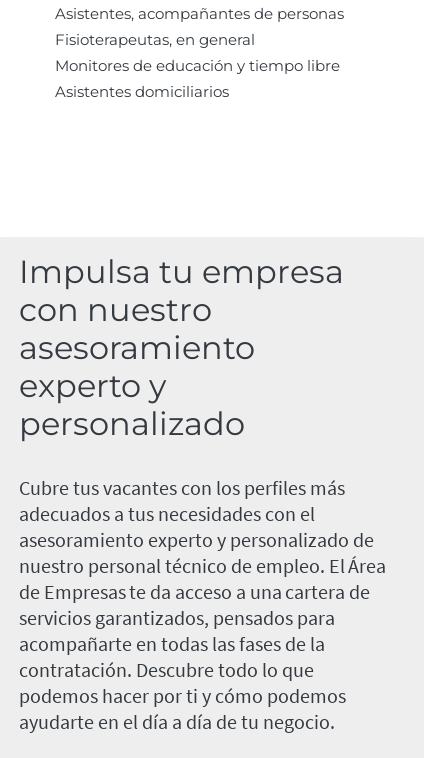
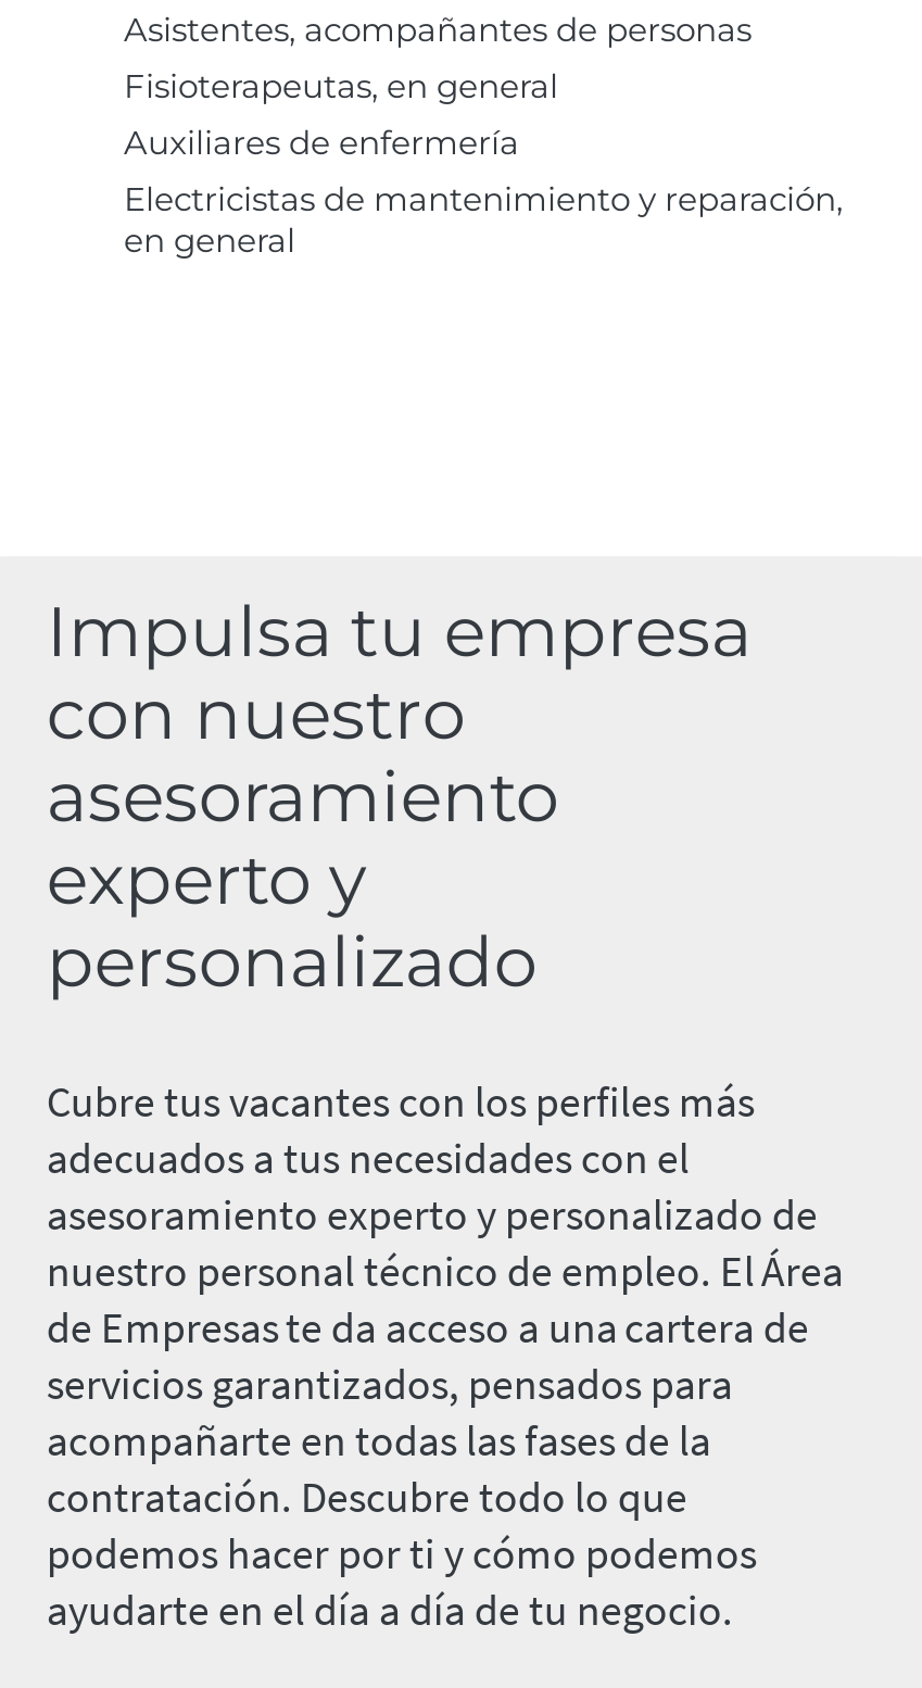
[55,56,340,101] Monitores de educación y tiempo libre | Asistentes domiciliarios -> [124,122,843,261] Auxiliares de enfermería | Electricistas de mantenimiento y reparación, | en general

